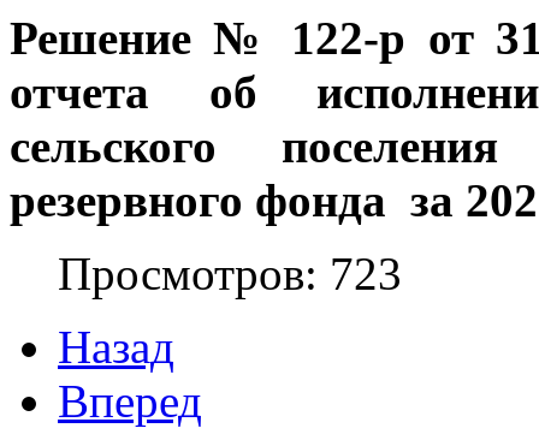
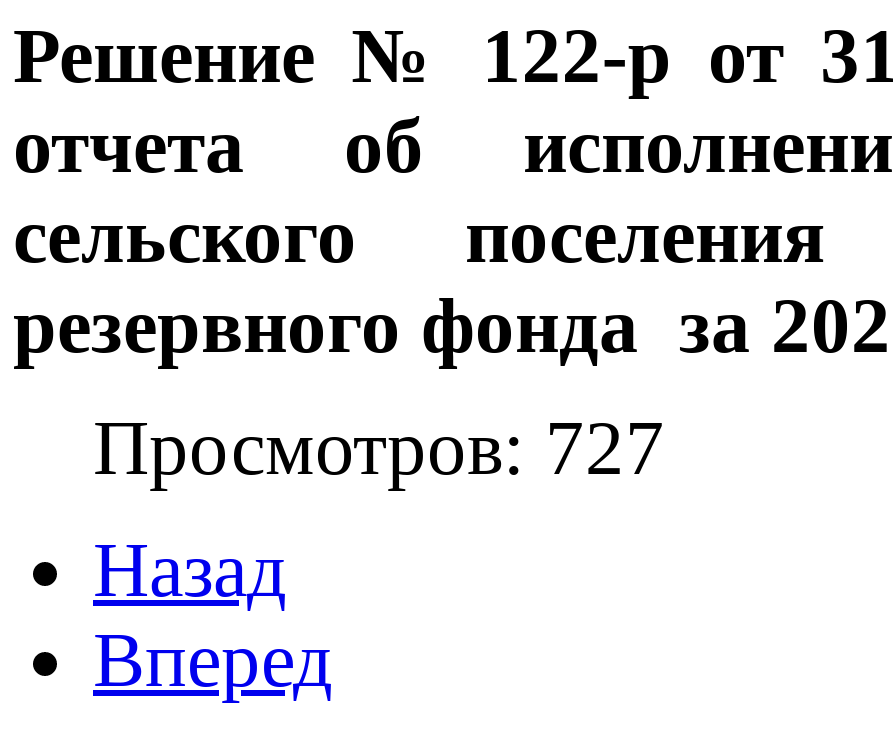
[58,248,402,299] Просмотров: 723 -> [93,404,665,490] Просмотров: 727

